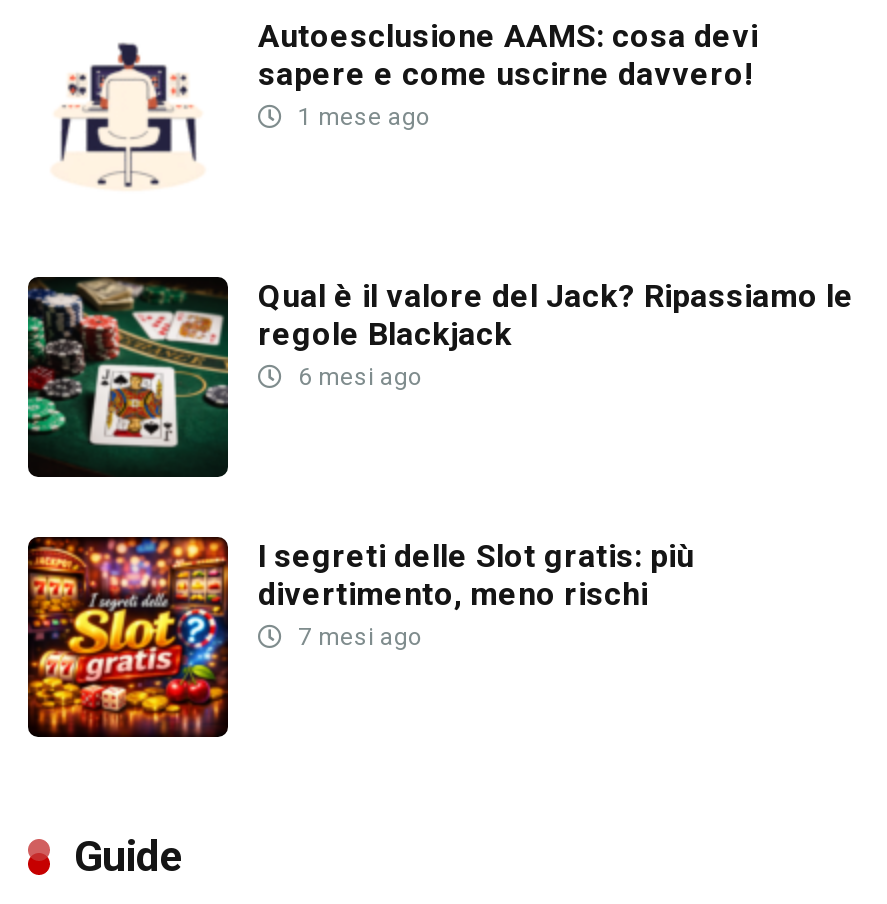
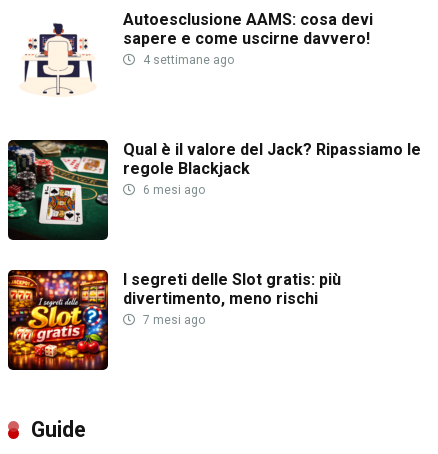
[292,104,430,132] 1 mese ago -> [140,53,234,67] 4 settimane ago

